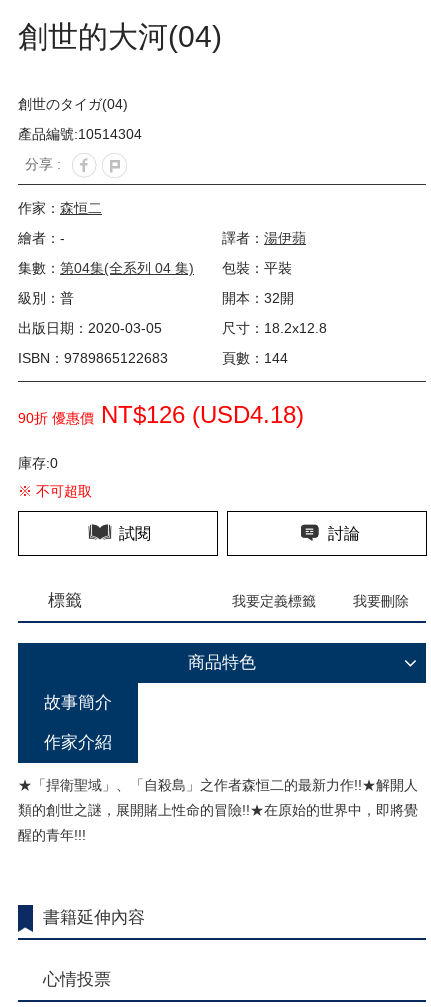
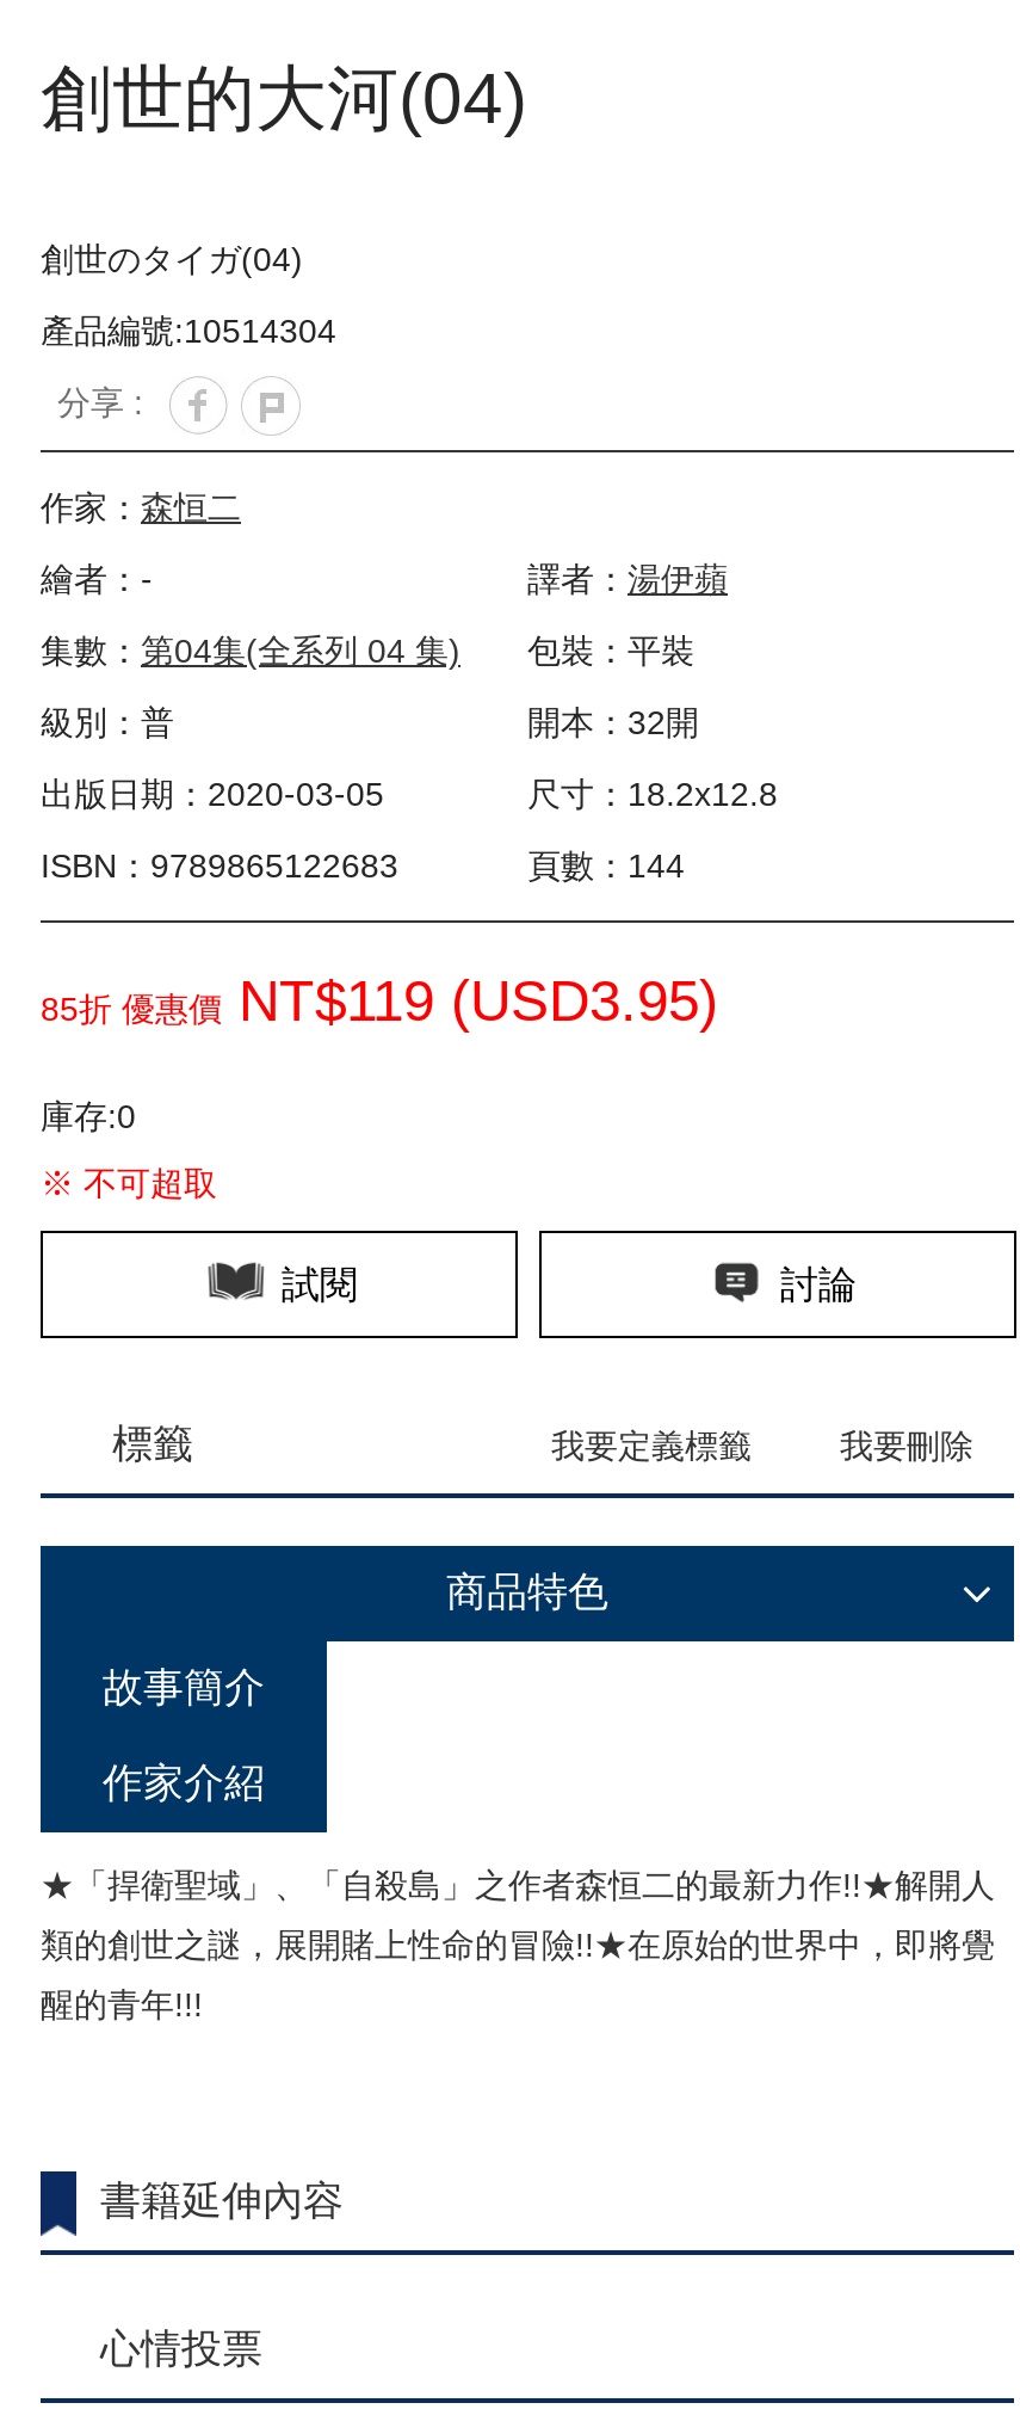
[18,401,304,428] 90折 優惠價NT$126 (USD4.18) -> [41,969,718,1033] 85折 優惠價NT$119 (USD3.95)

